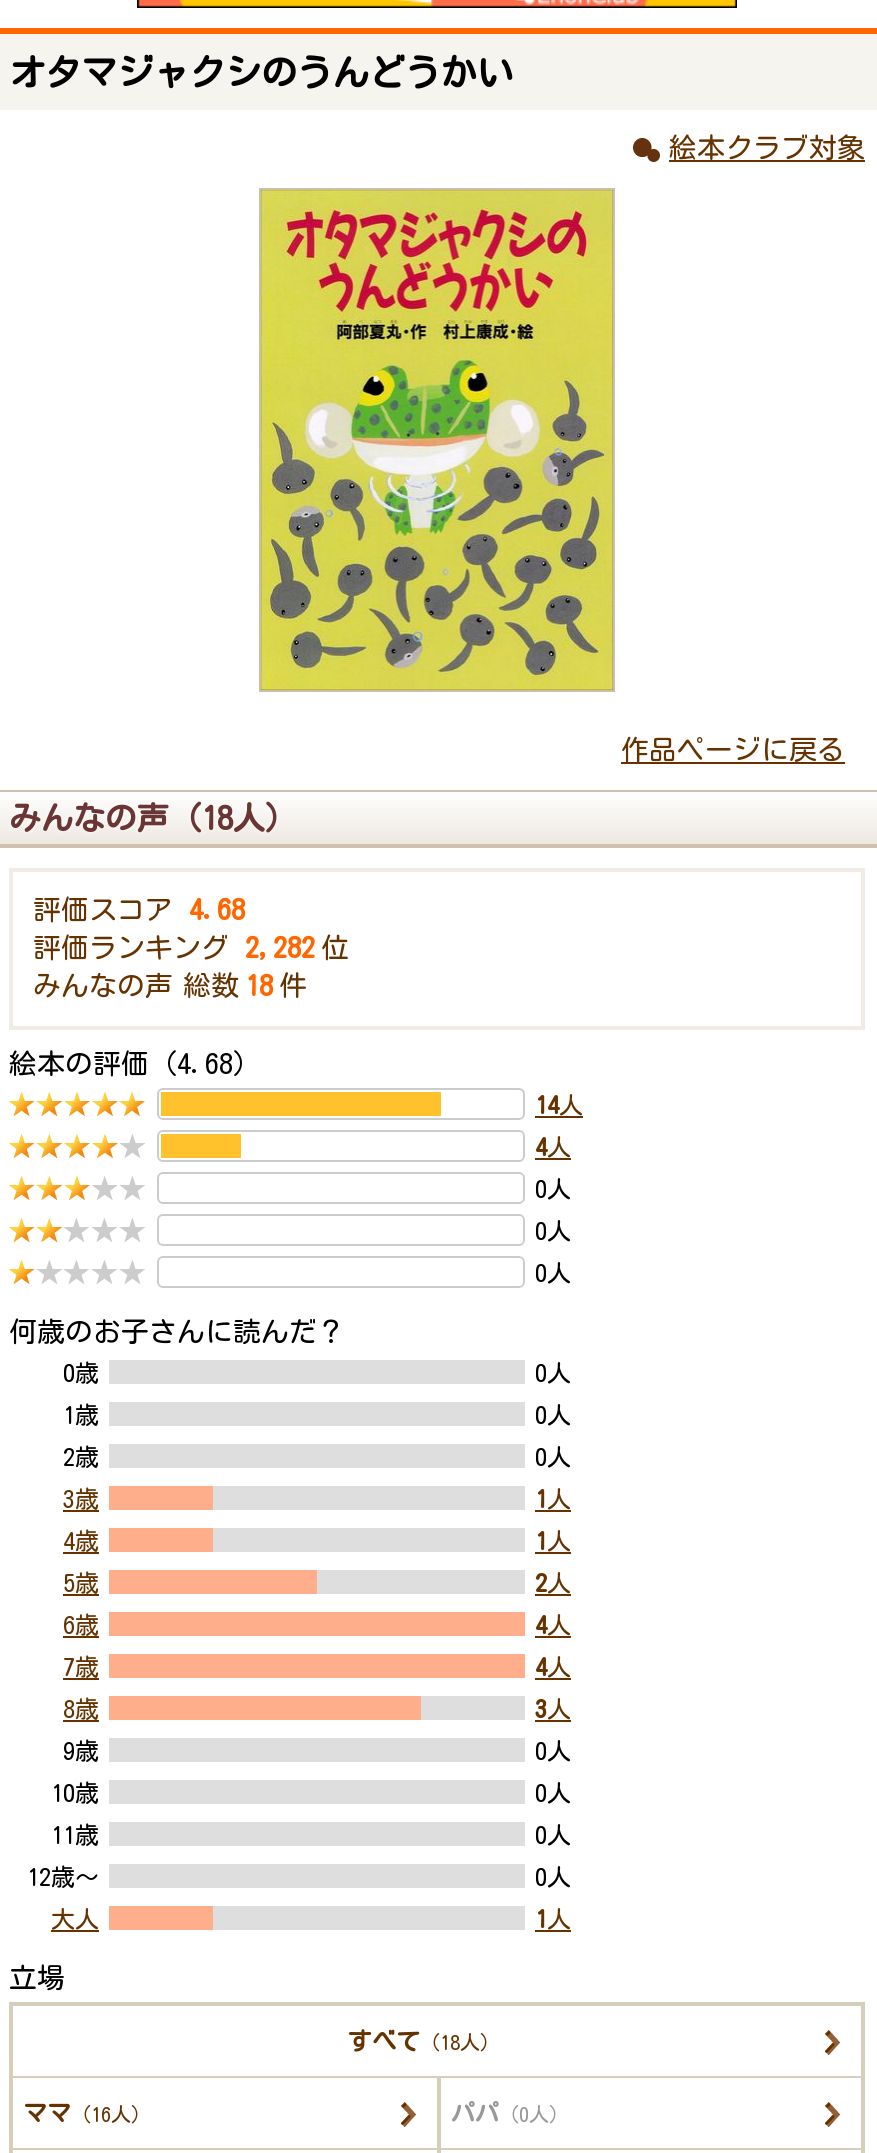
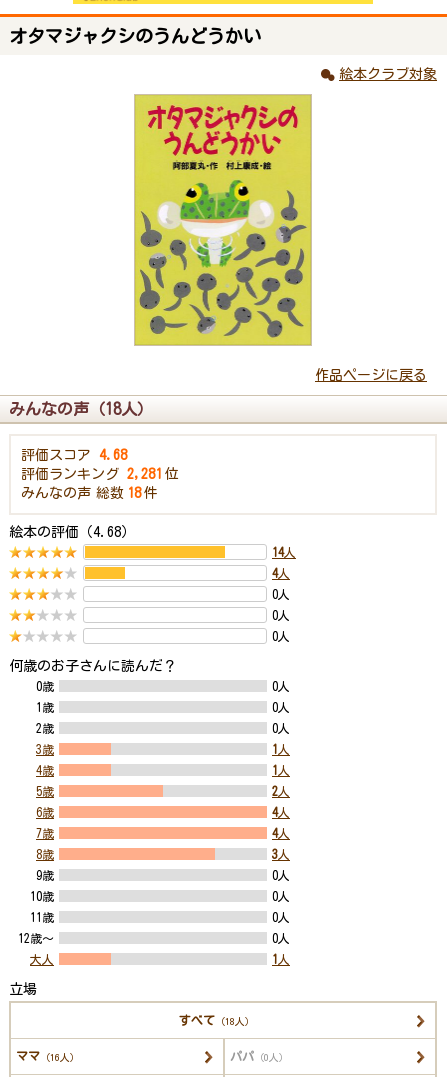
[33,934,349,962] 評価ランキング 2,282 位 -> [21,467,179,481] 評価ランキング 2,281 位

